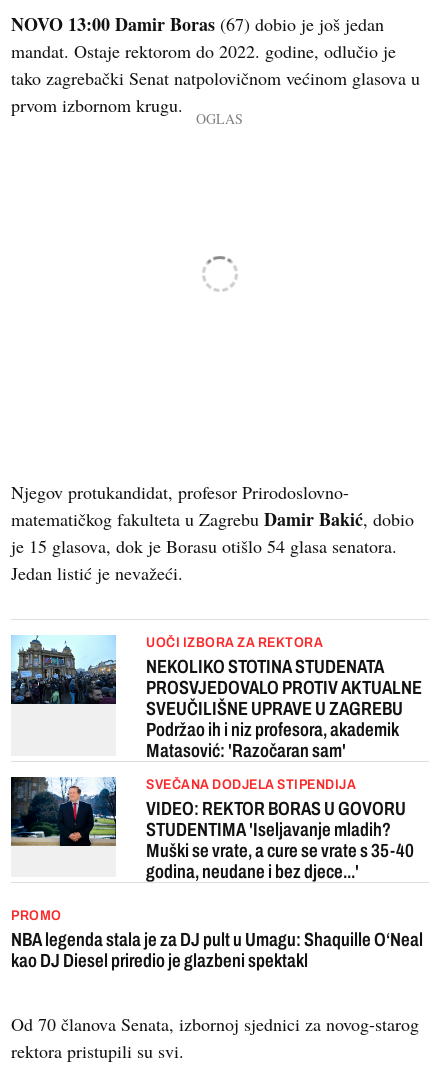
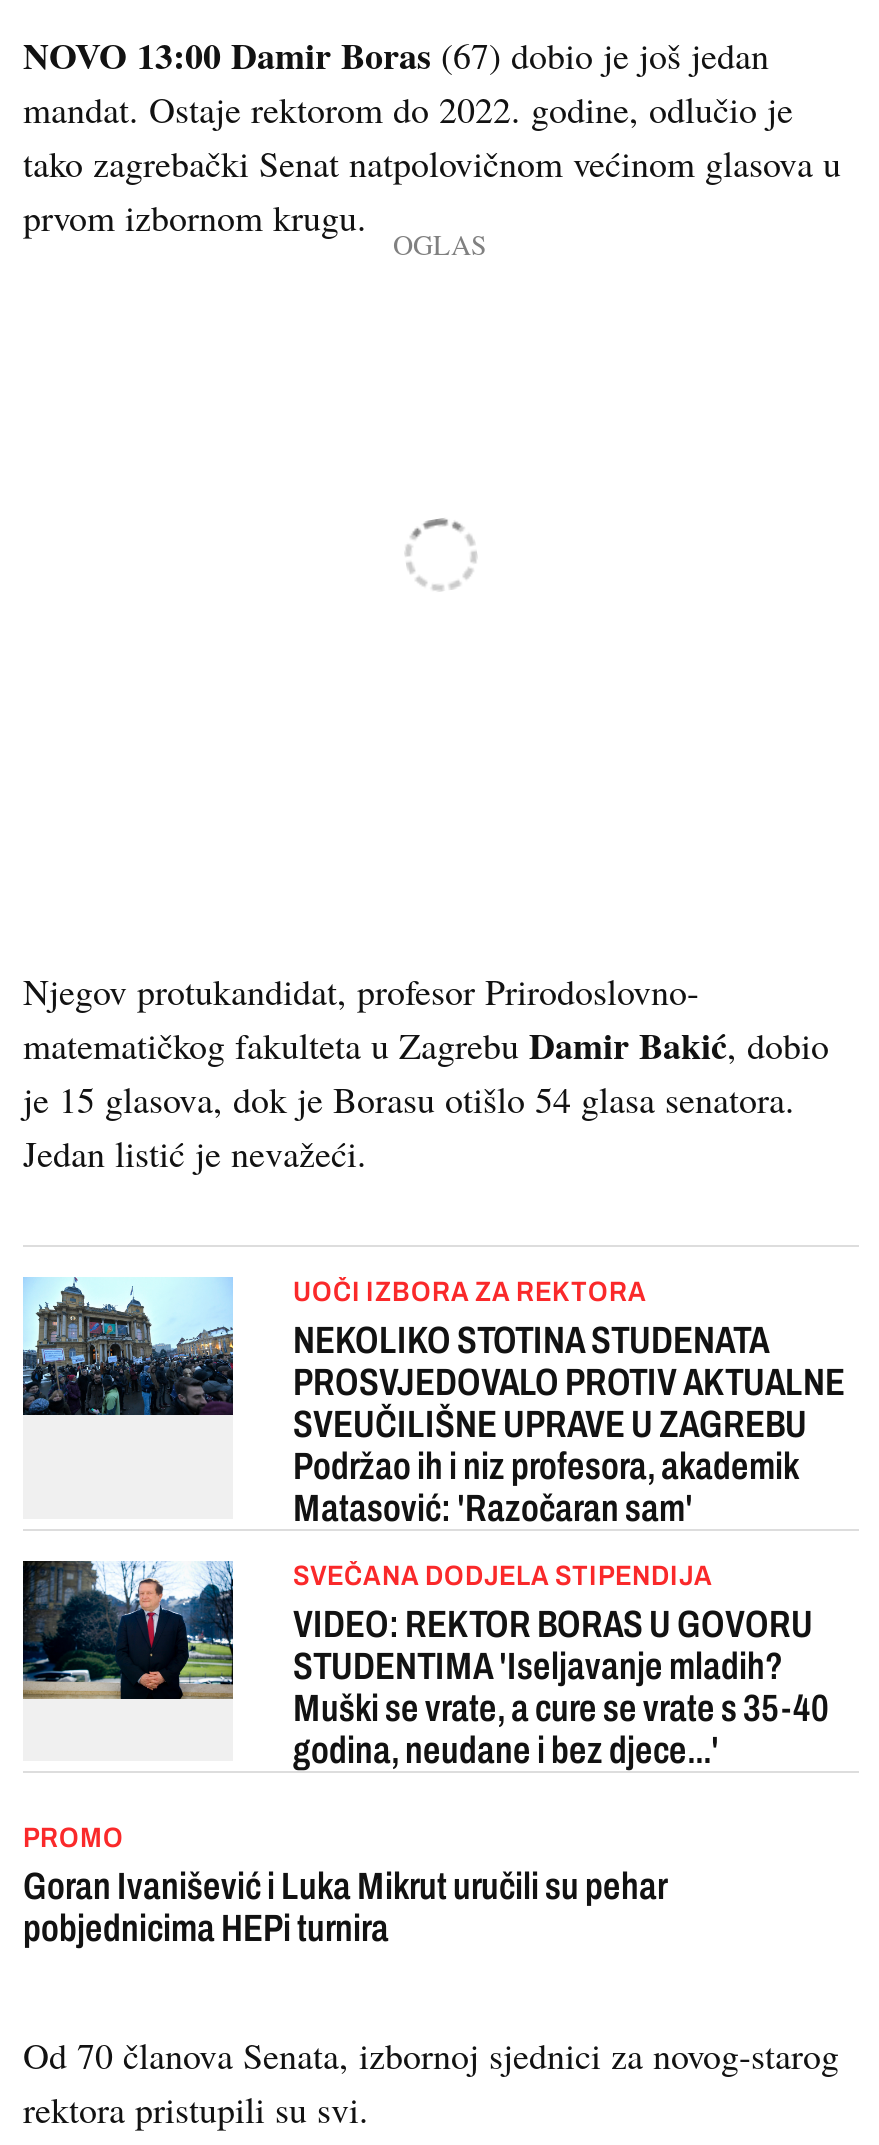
[11,929,423,971] NBA legenda stala je za DJ pult u Umagu: Shaquille O‘Neal | kao DJ Diesel priredio je glazbeni spektakl -> [23,1866,667,1950] Goran Ivanišević i Luka Mikrut uručili su pehar | pobjednicima HEPi turnira

